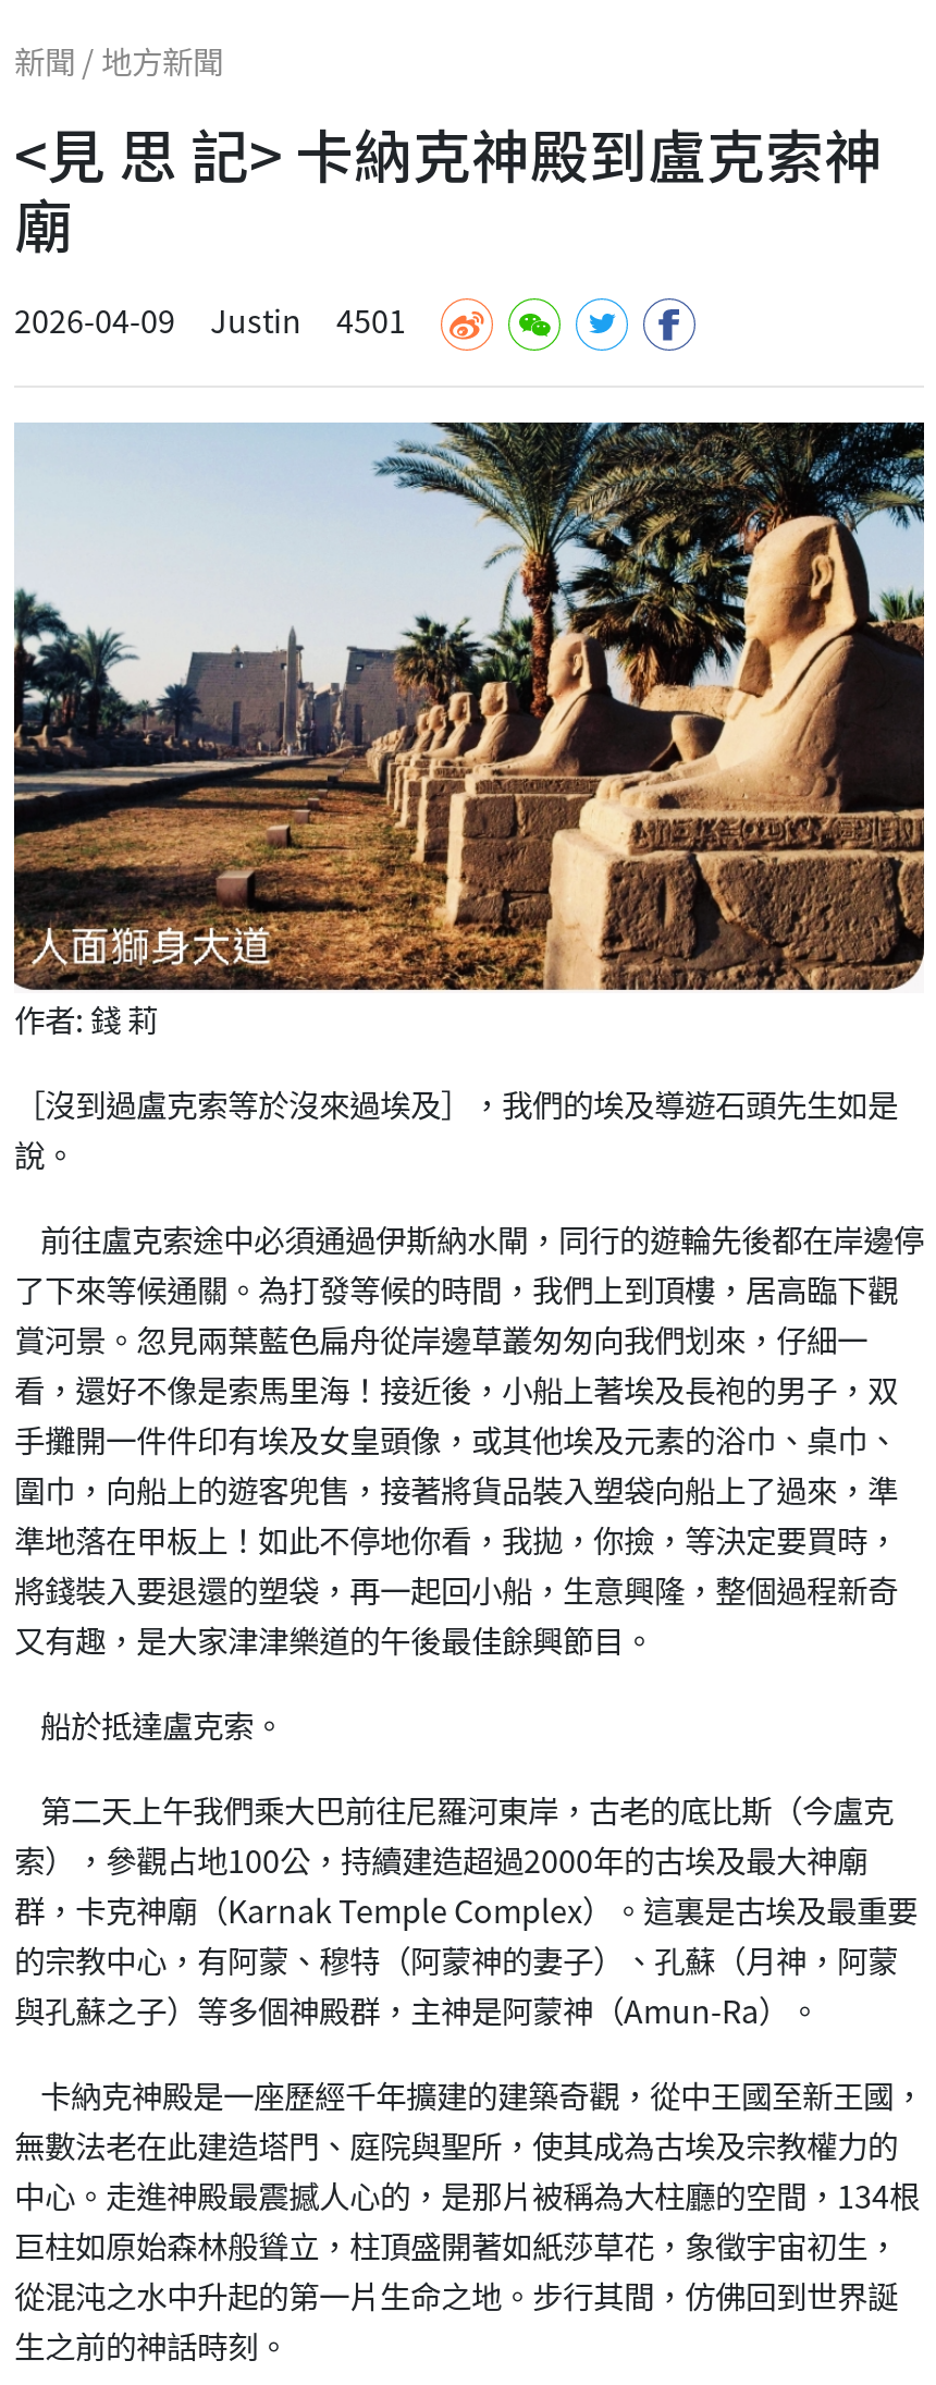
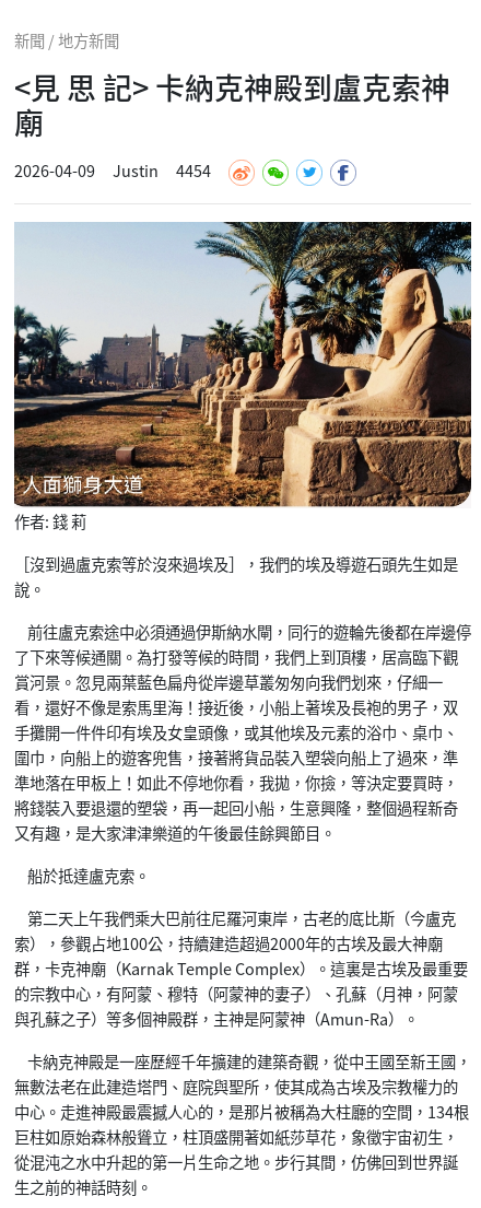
[14,296,406,342] 2026-04-09 Justin 4501 -> [14,158,211,181] 2026-04-09 Justin 4454

